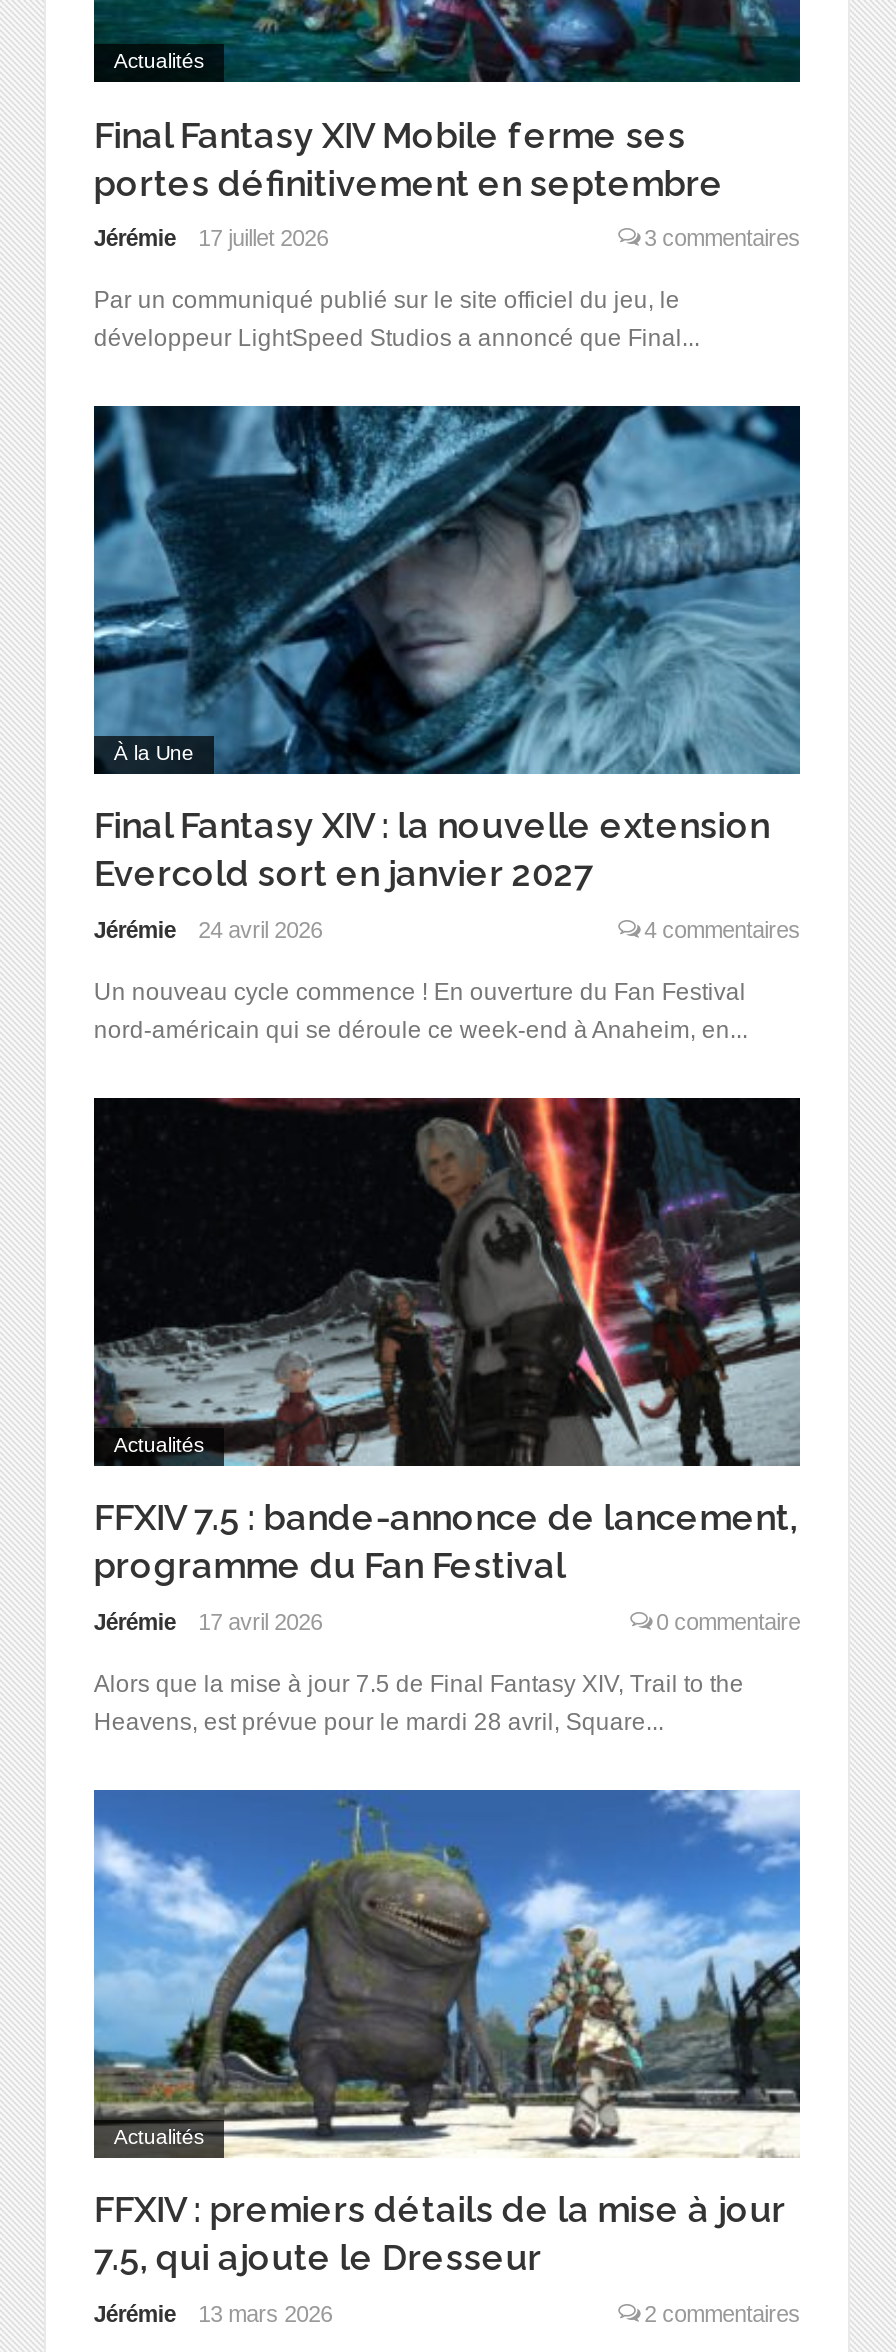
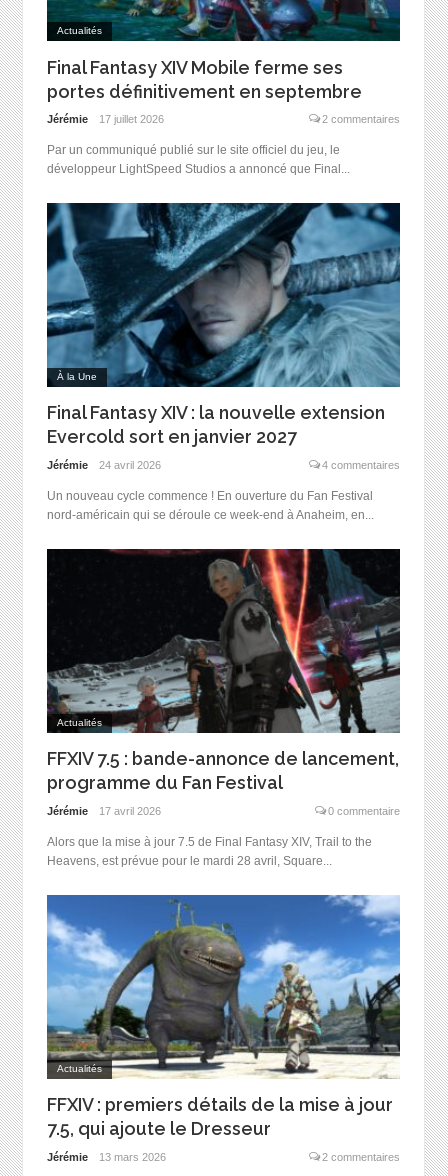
[644,226,800,250] 3 commentaires -> [322,113,400,125] 2 commentaires

